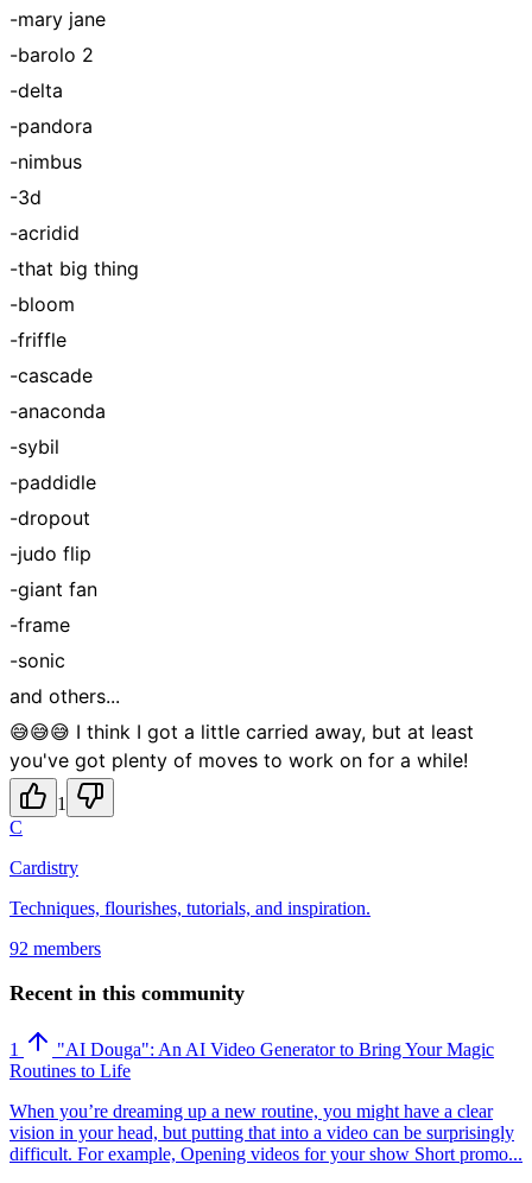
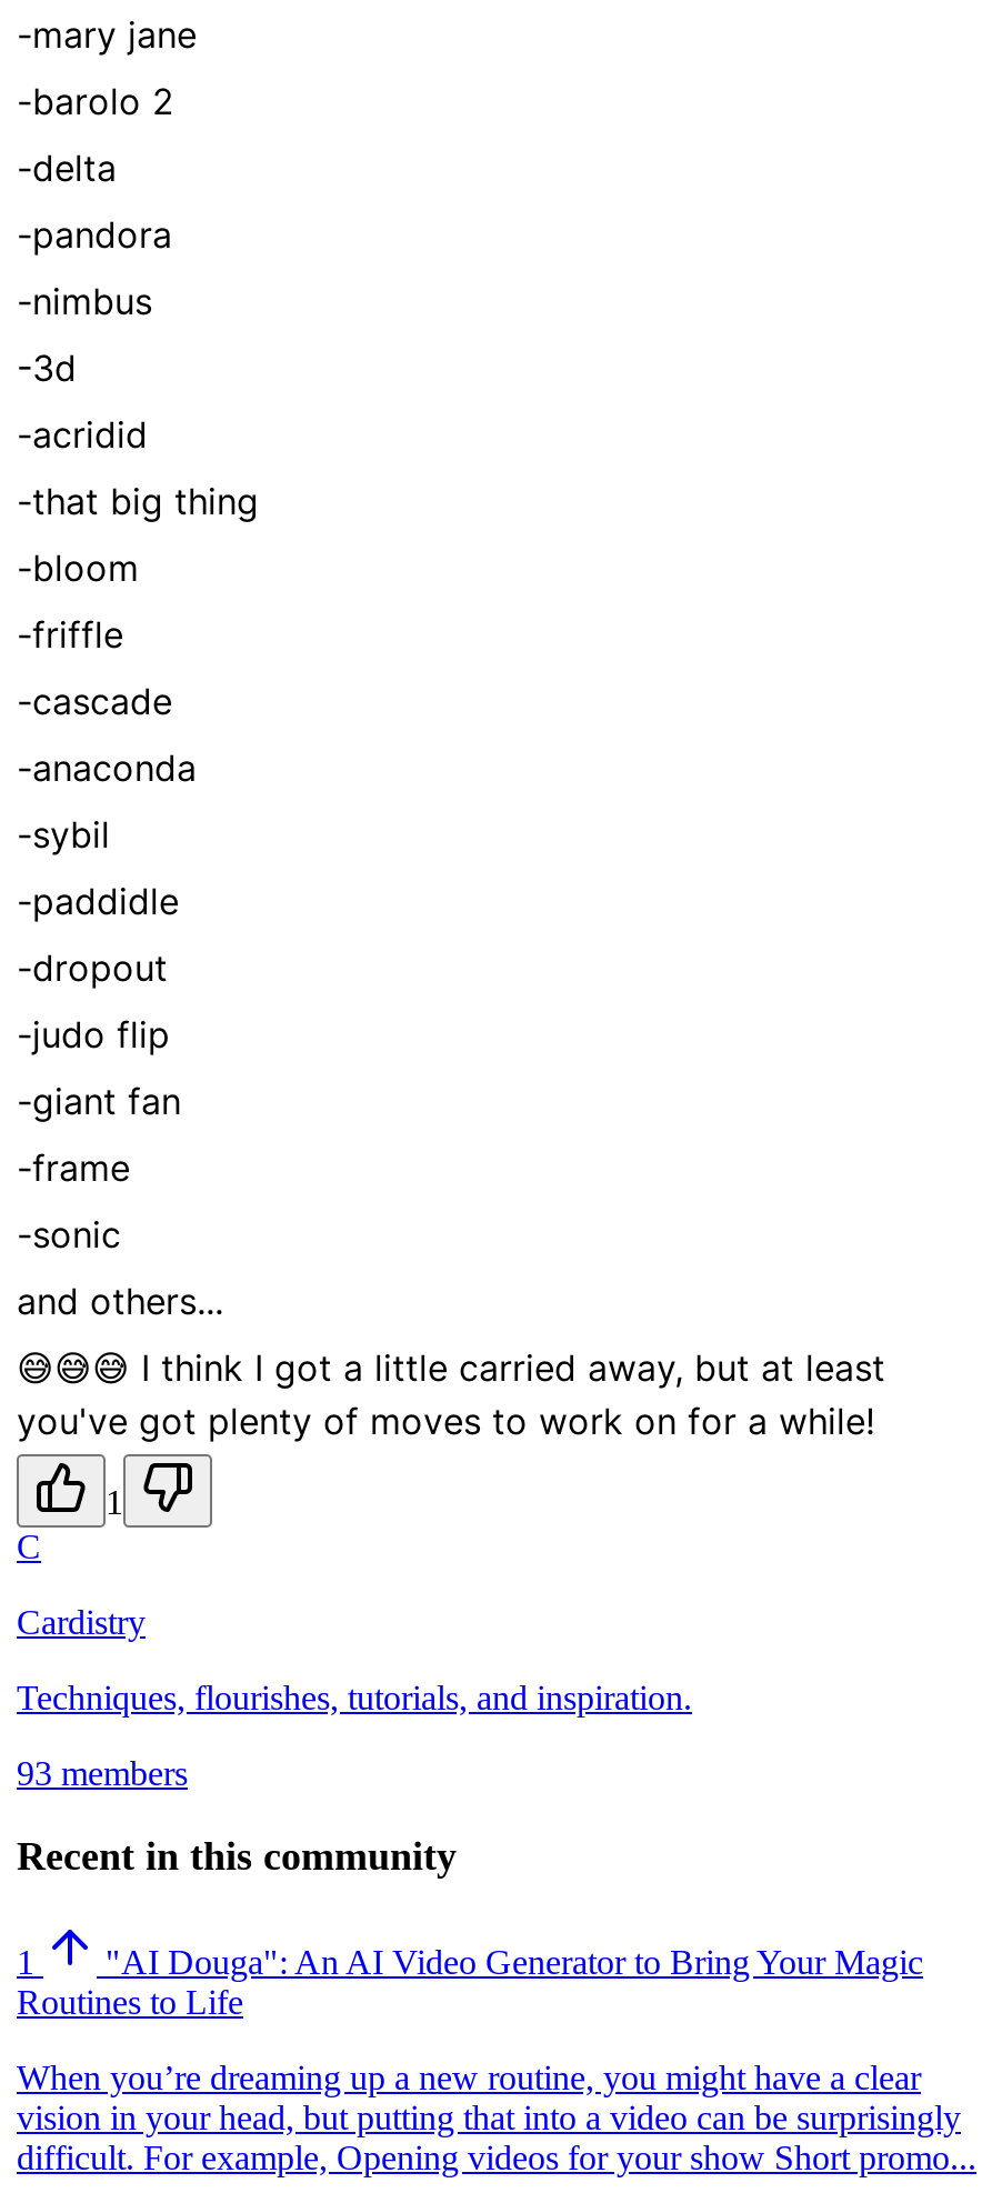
[9,938,101,959] 92 members -> [17,1754,188,1792] 93 members

